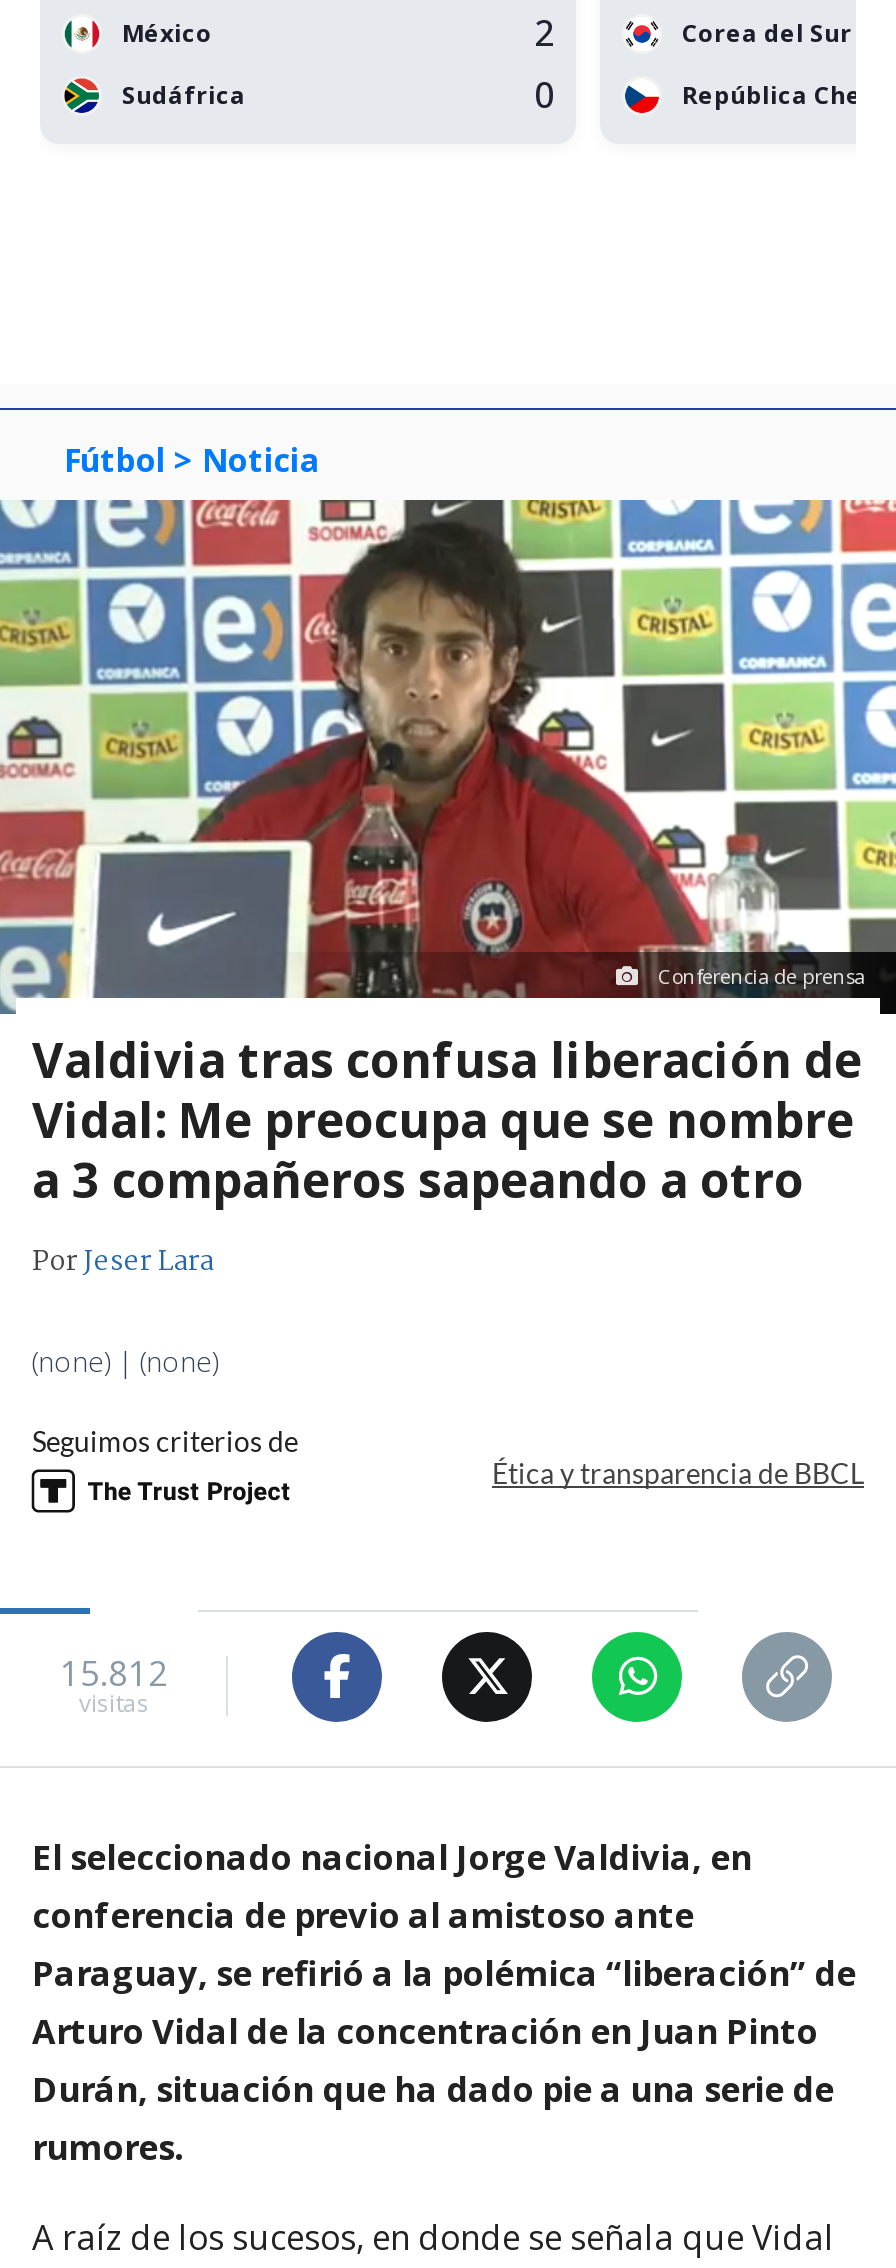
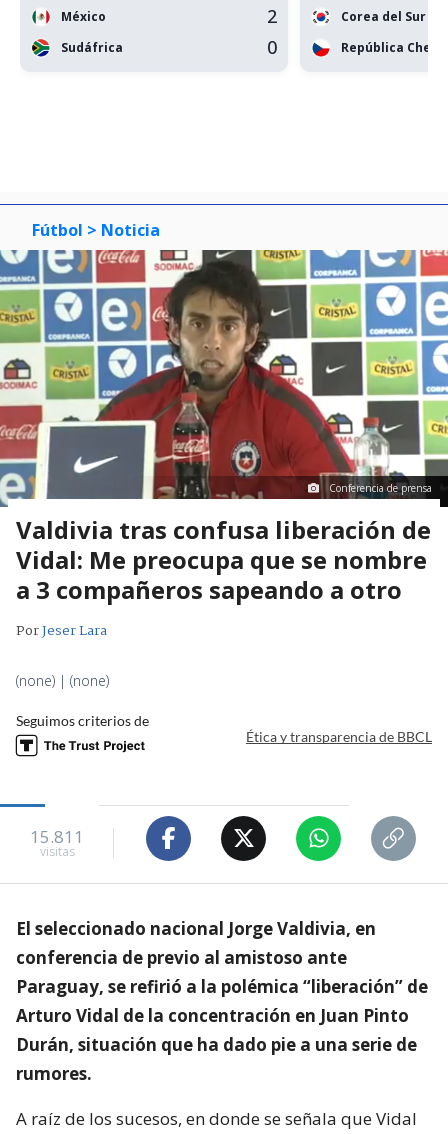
[60,1651,168,1697] 15.812 -> [30,825,84,848] 15.811

